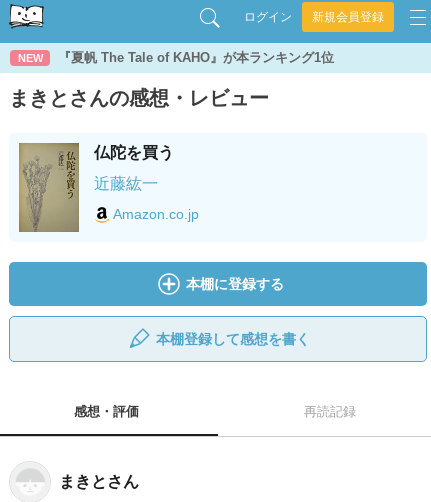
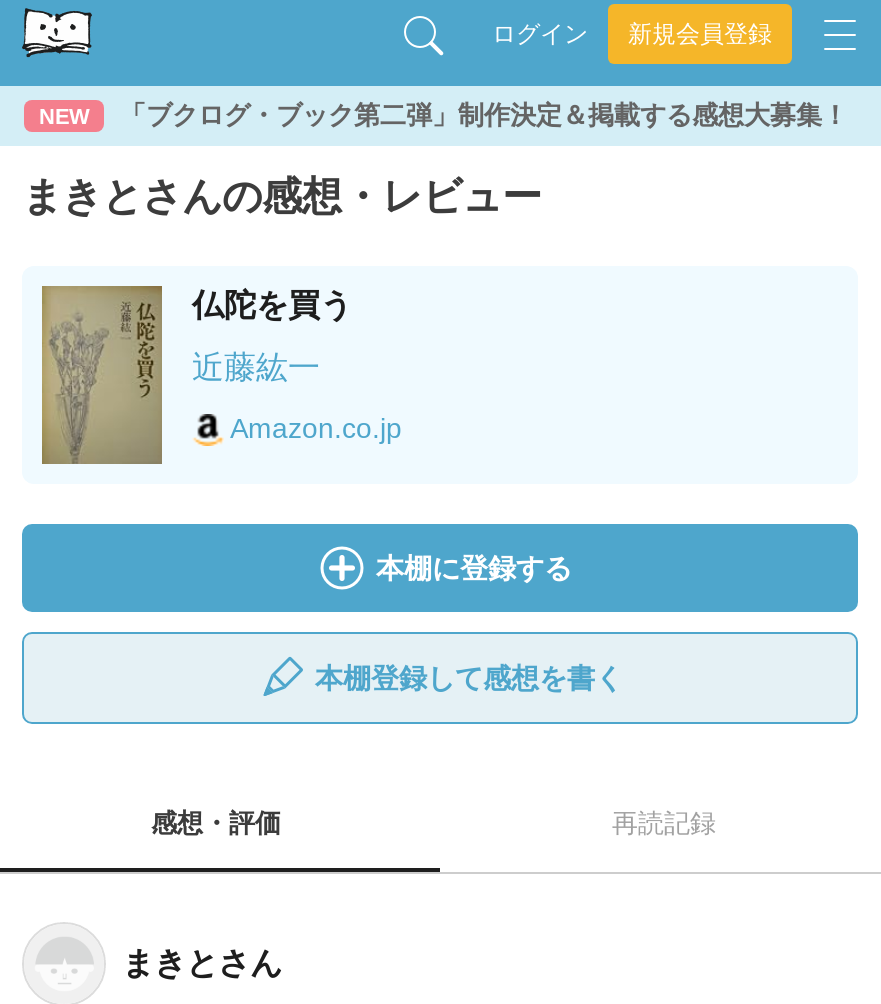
[58,50,334,65] 『夏帆 The Tale of KAHO』が本ランキング1位 -> [120,100,848,130] 「ブクログ・ブック第二弾」制作決定＆掲載する感想大募集！

